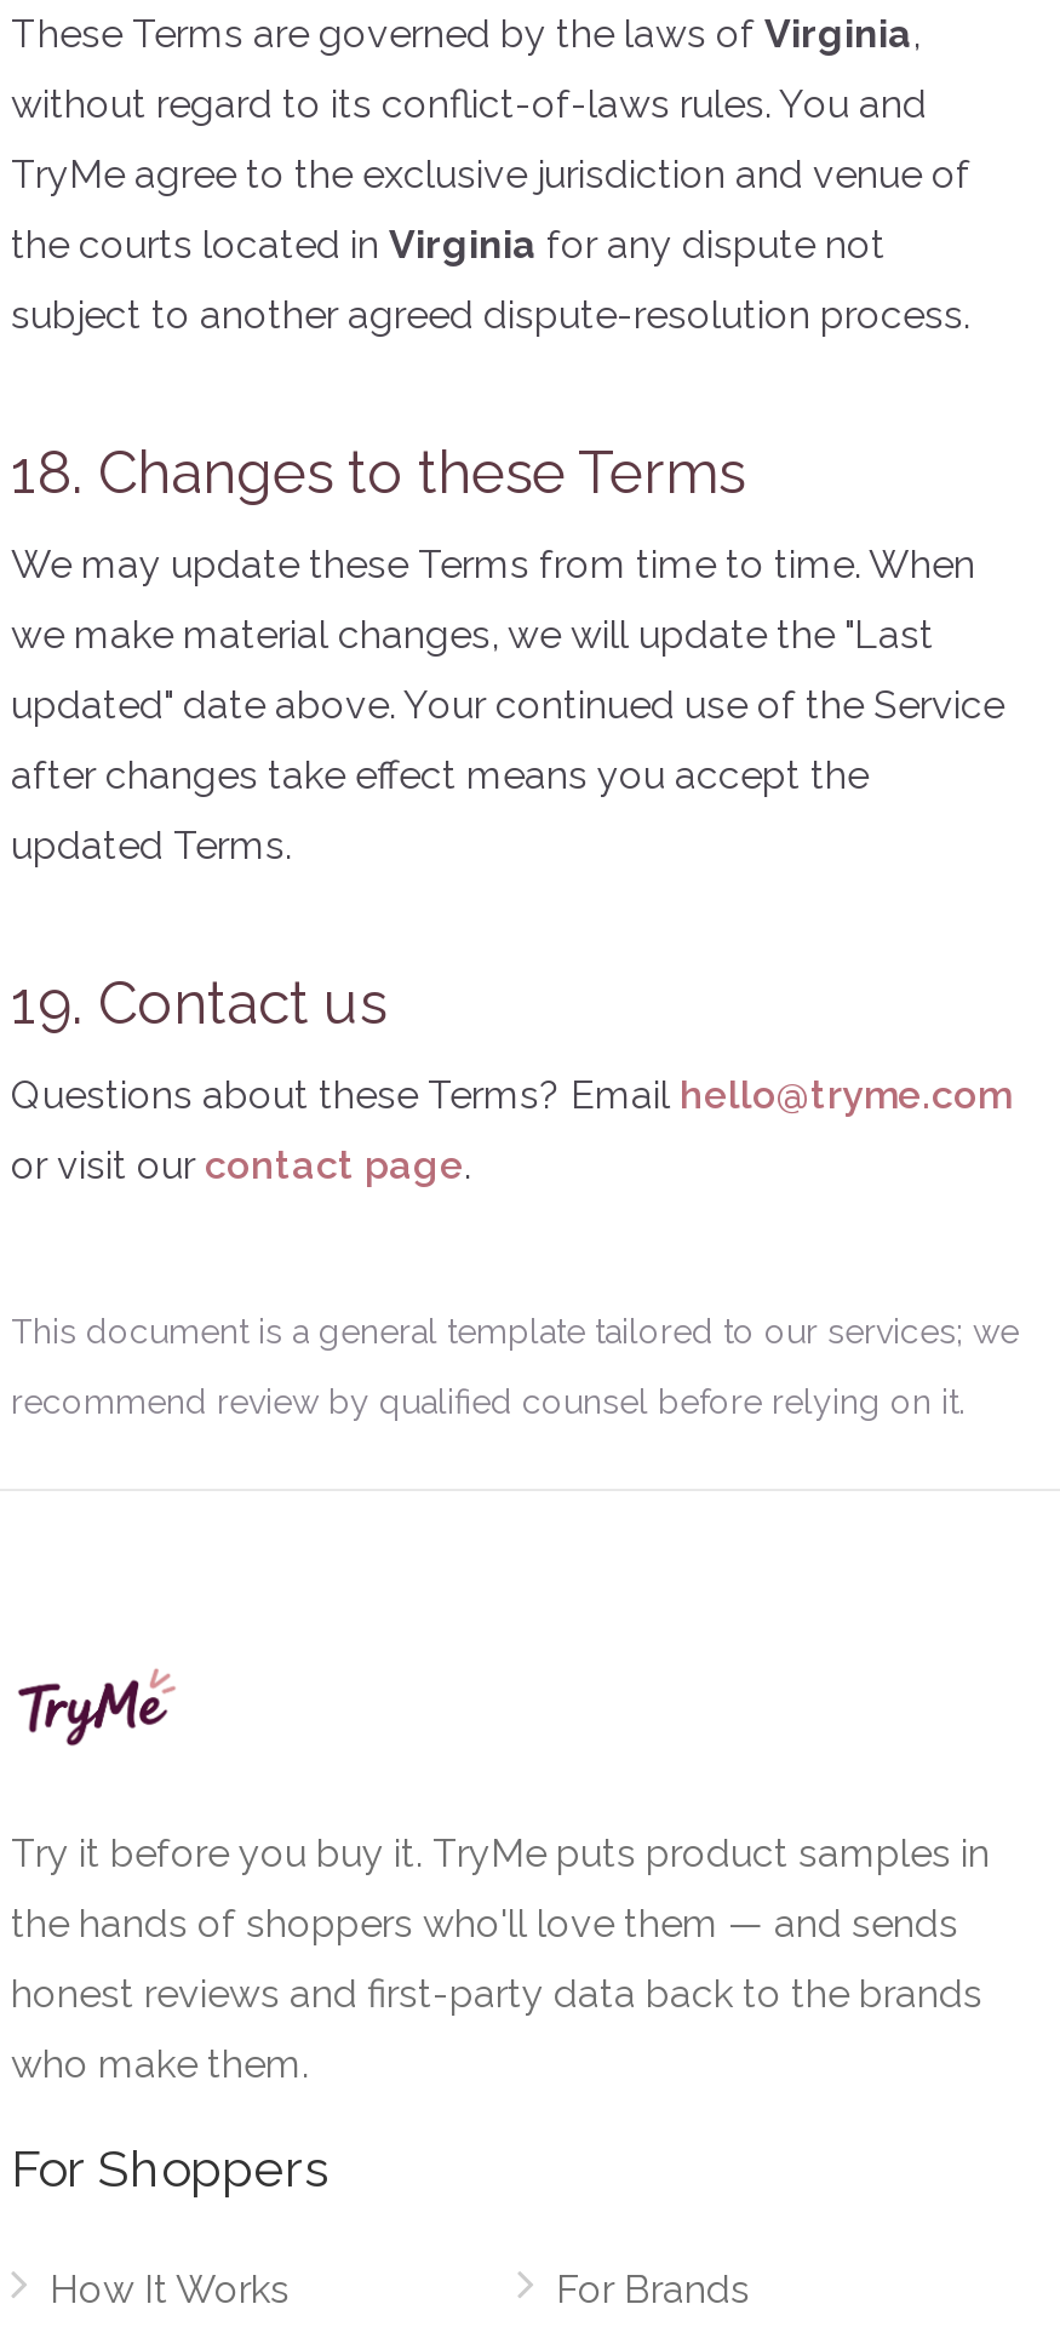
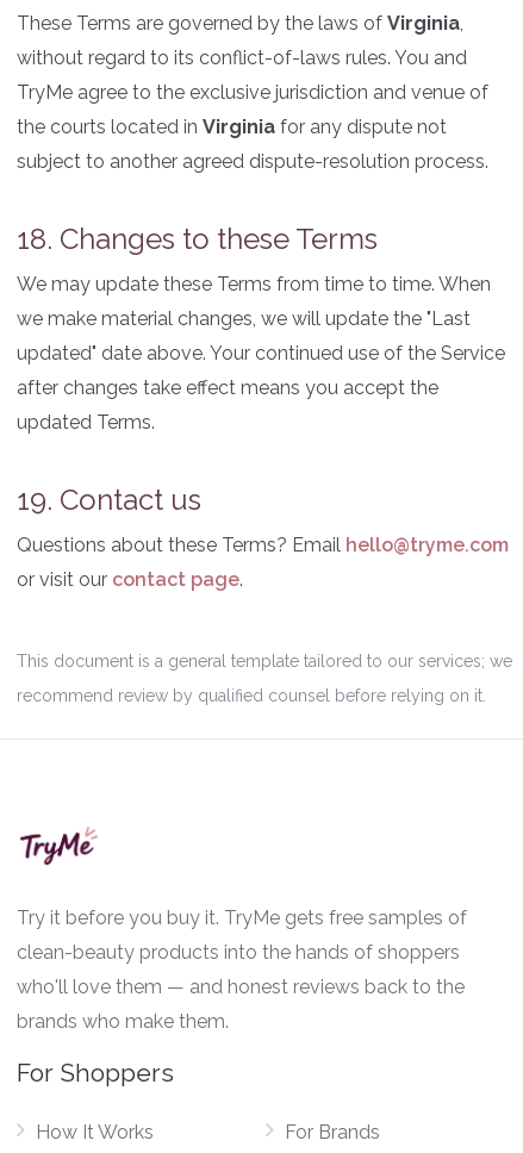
[11,1830,990,1876] Try it before you buy it. TryMe puts product samples in -> [17,906,467,929] Try it before you buy it. TryMe gets free samples of
[11,1901,958,1947] the hands of shoppers who'll love them — and sends -> [17,941,460,964] clean-beauty products into the hands of shoppers
[11,1971,982,2017] honest reviews and first-party data back to the brands -> [17,976,465,998] who'll love them — and honest reviews back to the
[11,2041,309,2087] who make them. -> [17,1010,229,1033] brands who make them.

